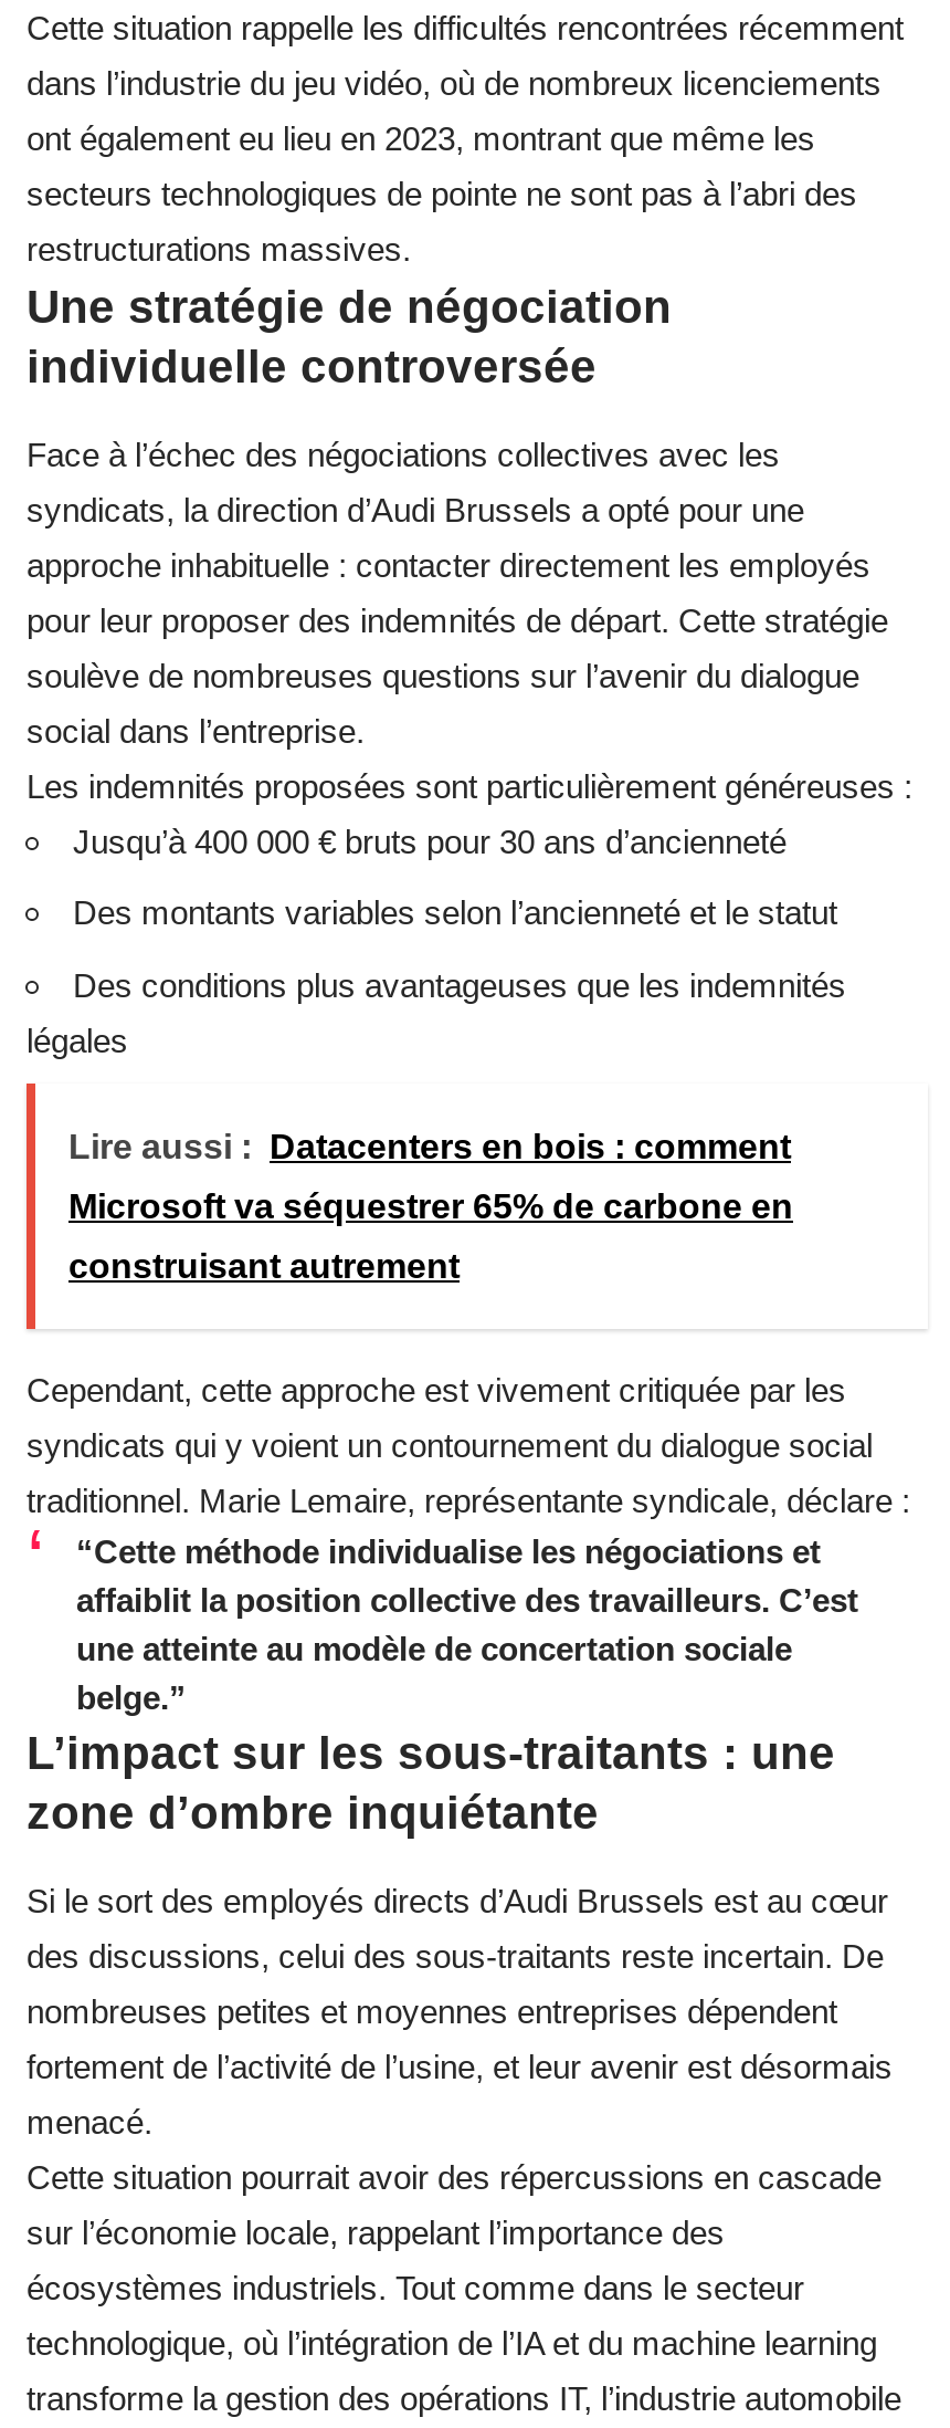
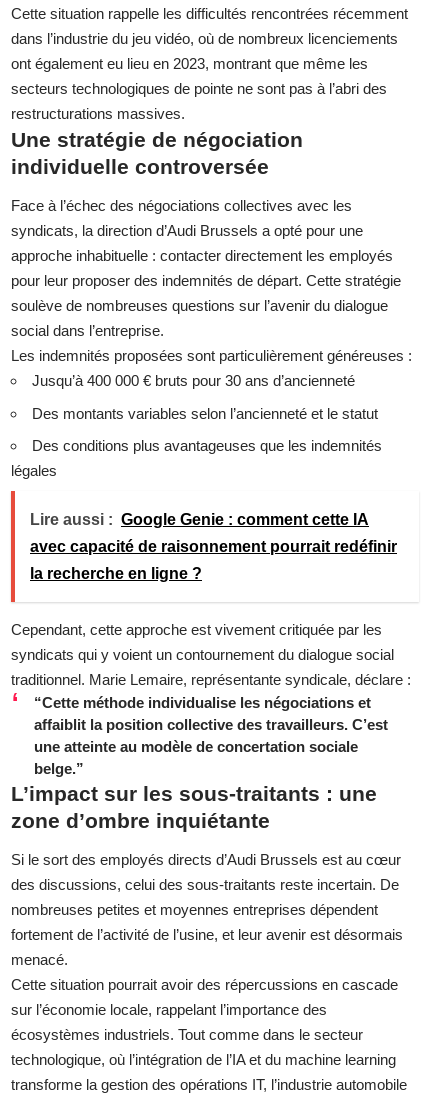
[68,1129,791,1166] Lire aussi : Datacenters en bois : comment -> [30,510,369,527] Lire aussi : Google Genie : comment cette IA
[68,1189,793,1226] Microsoft va séquestrer 65% de carbone en -> [30,537,397,554] avec capacité de raisonnement pourrait redéfinir
[68,1248,460,1286] construisant autrement -> [30,564,202,581] la recherche en ligne ?

